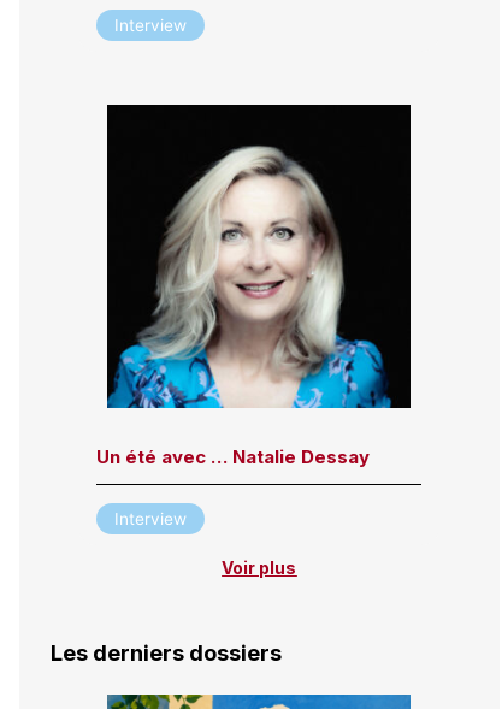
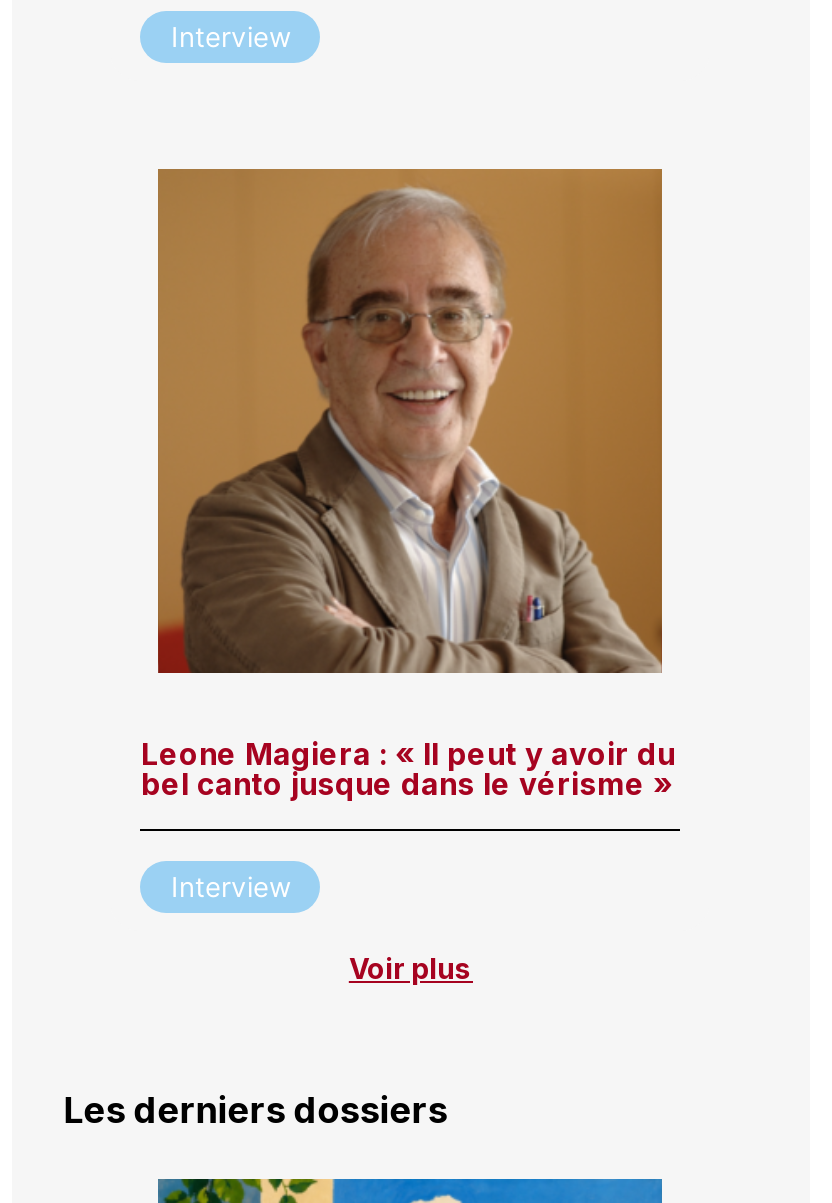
[97,104,412,468] [image] | Un été avec … Natalie Dessay -> [141,167,675,803] [image] | Leone Magiera : « Il peut y avoir du | bel canto jusque dans le vérisme »

